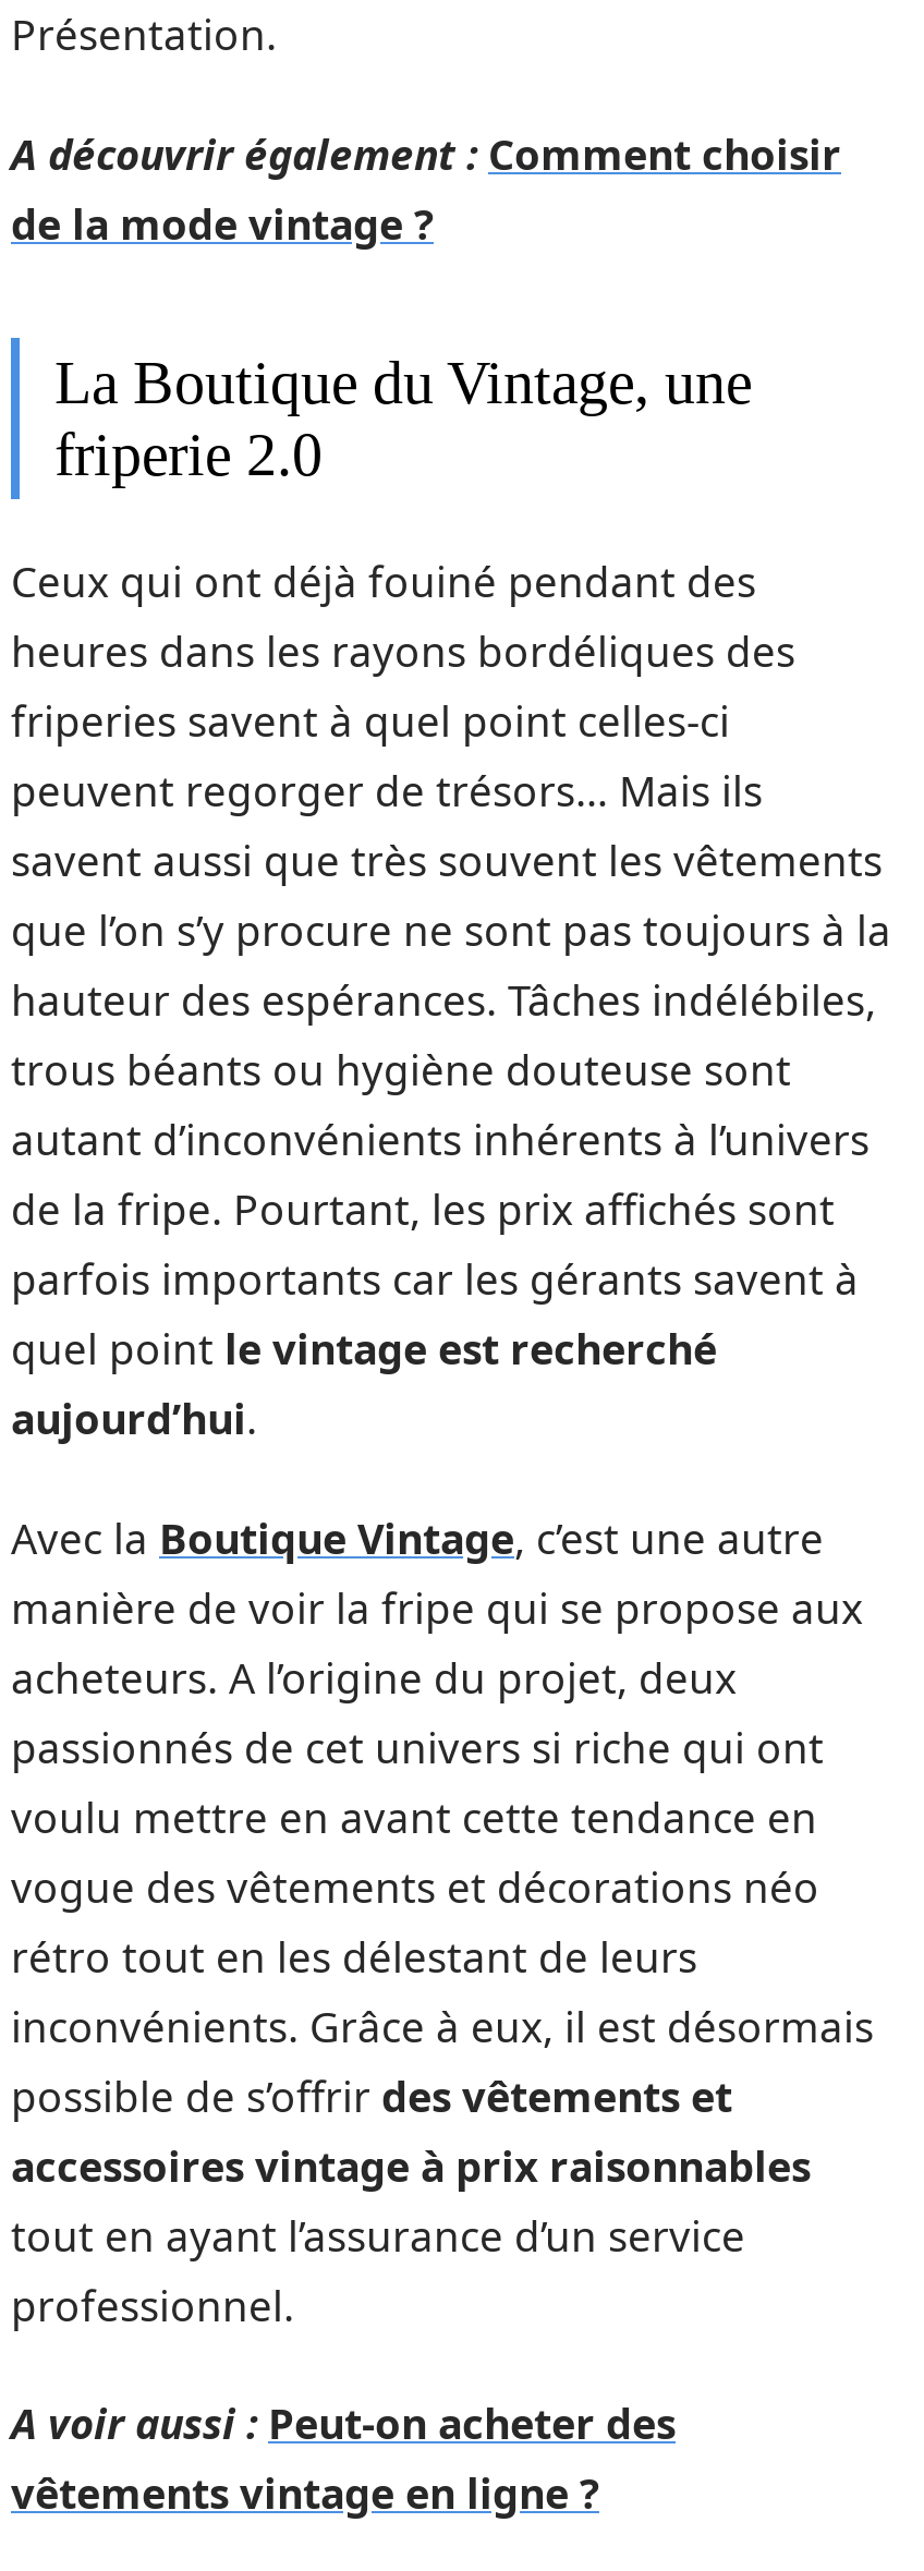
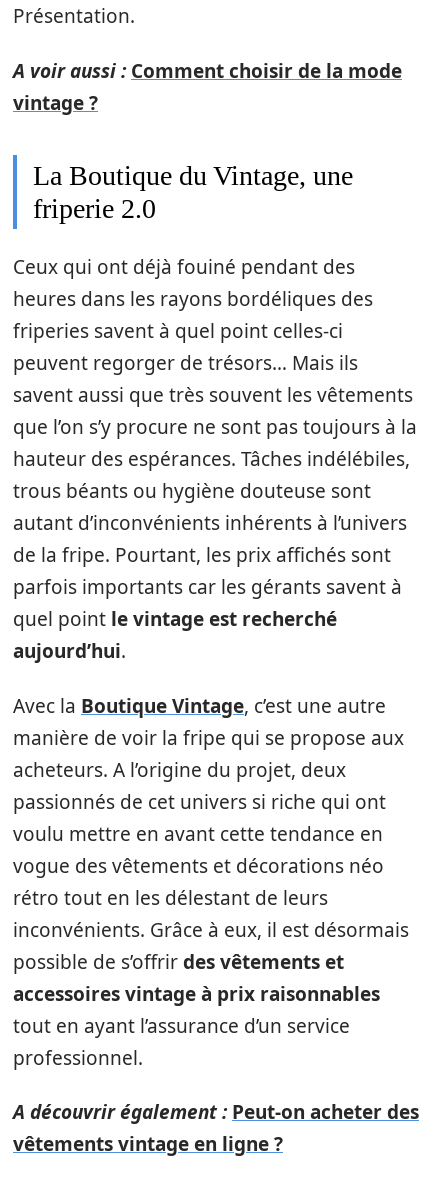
[11,125,841,252] A découvrir également : Comment choisir | de la mode vintage ? -> [13,57,402,115] A voir aussi : Comment choisir de la mode | vintage ?
[11,2396,676,2452] A voir aussi : Peut-on acheter des -> [13,1099,419,1125] A découvrir également : Peut-on acheter des

